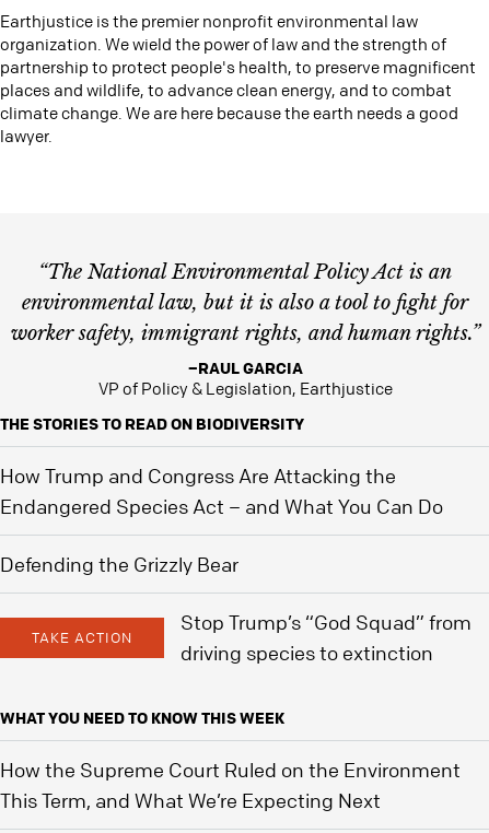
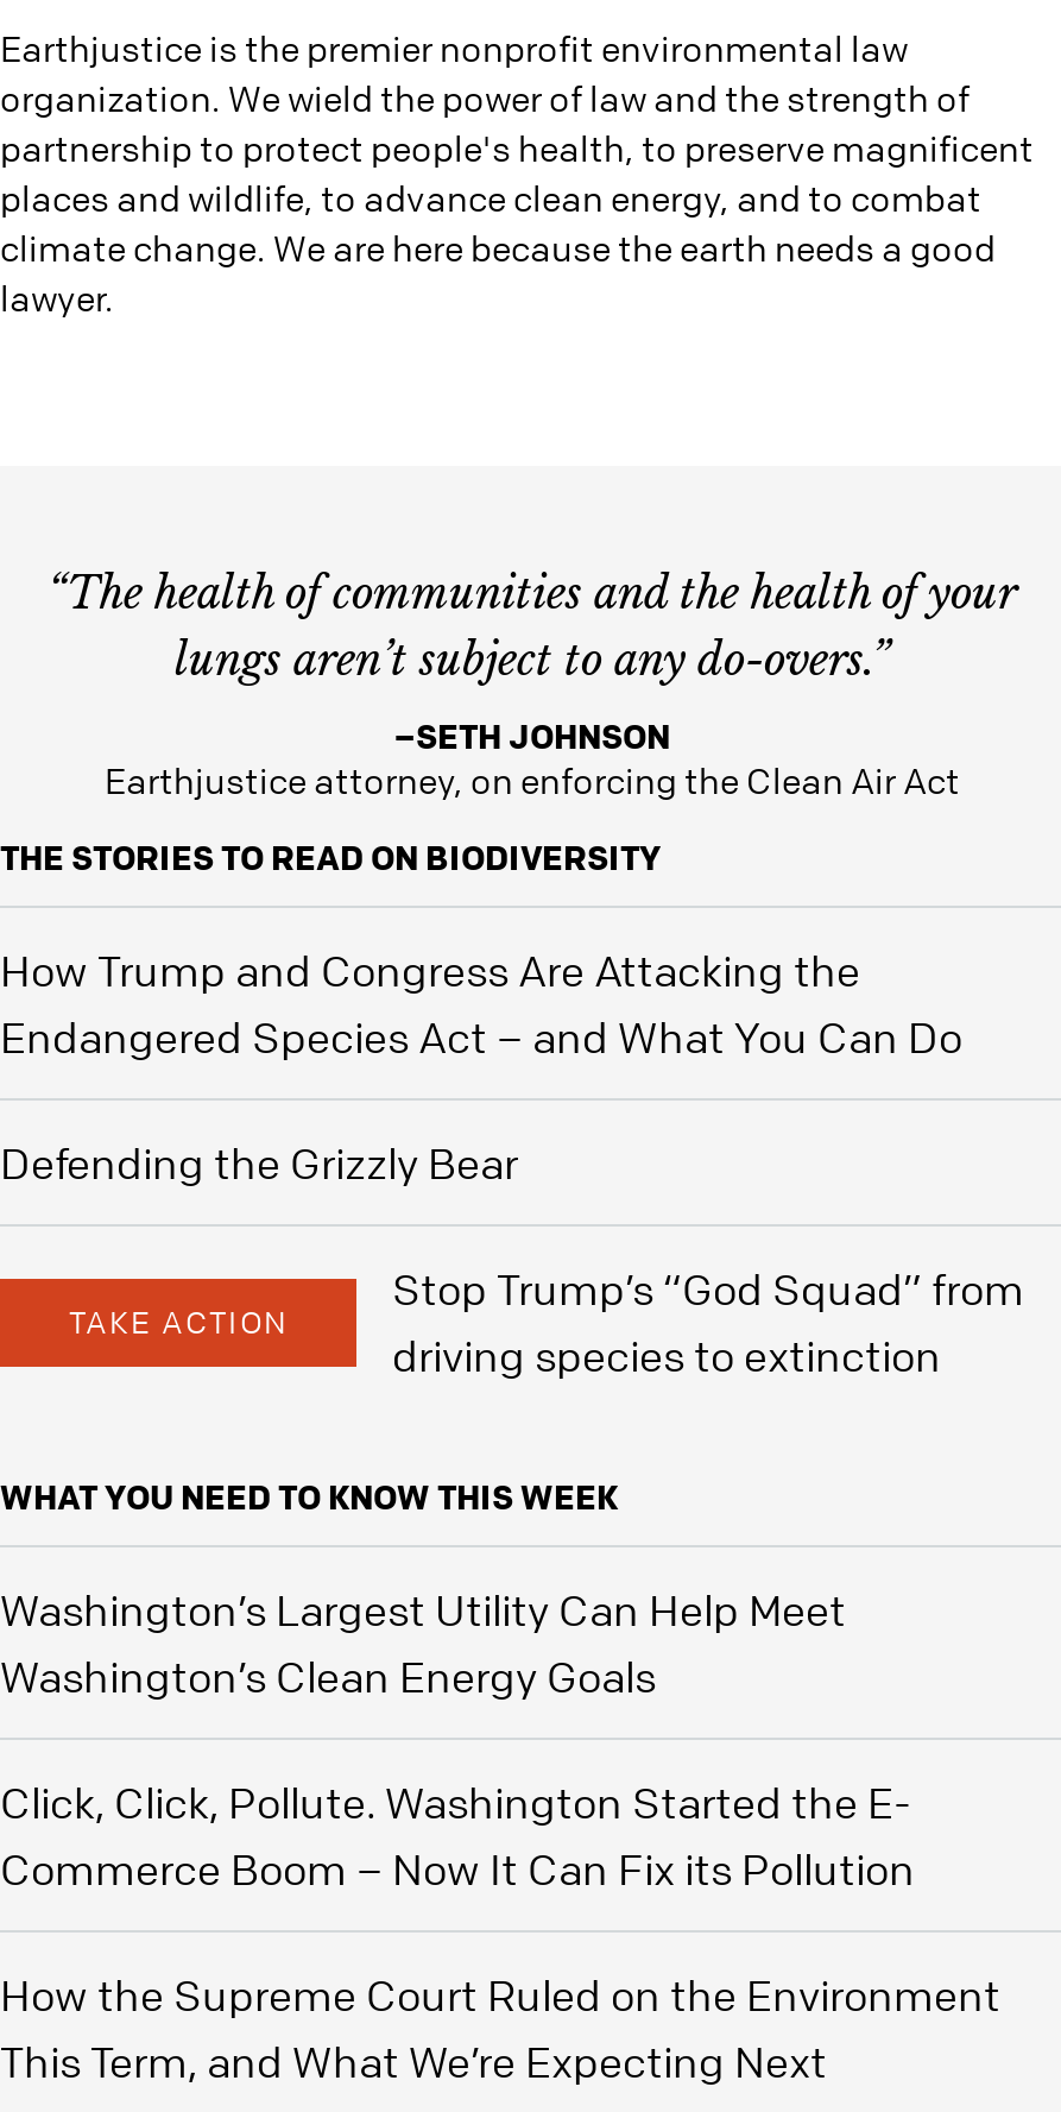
[10,260,480,345] “The National Environmental Policy Act is an | environmental law, but it is also a tool to fight for | worker safety, immigrant rights, and human rights.” -> [48,568,1017,687] “The health of communities and the health of your | lungs aren’t subject to any do-overs.”
[98,357,392,399] –RAUL GARCIA | VP of Policy & Legislation, Earthjustice -> [105,713,960,803] –SETH JOHNSON | Earthjustice attorney, on enforcing the Clean Air Act
moved [0,413,471,728] -> [0,834,1024,1519]: THE STORIES TO READ ON BIODIVERSITY | How Trump and Congress Are Attacking the | Endangered Species Act – and What You Can Do | Defending the Grizzly Bear | TAKE ACTION | Stop Trump’s “God Squad” from | driving species to extinction | WHAT YOU NEED TO KNOW THIS WEEK
none -> [0,1583,915,1895] Washington’s Largest Utility Can Help Meet | Washington’s Clean Energy Goals | Click, Click, Pollute. Washington Started the E- | Commerce Boom – Now It Can Fix its Pollution

